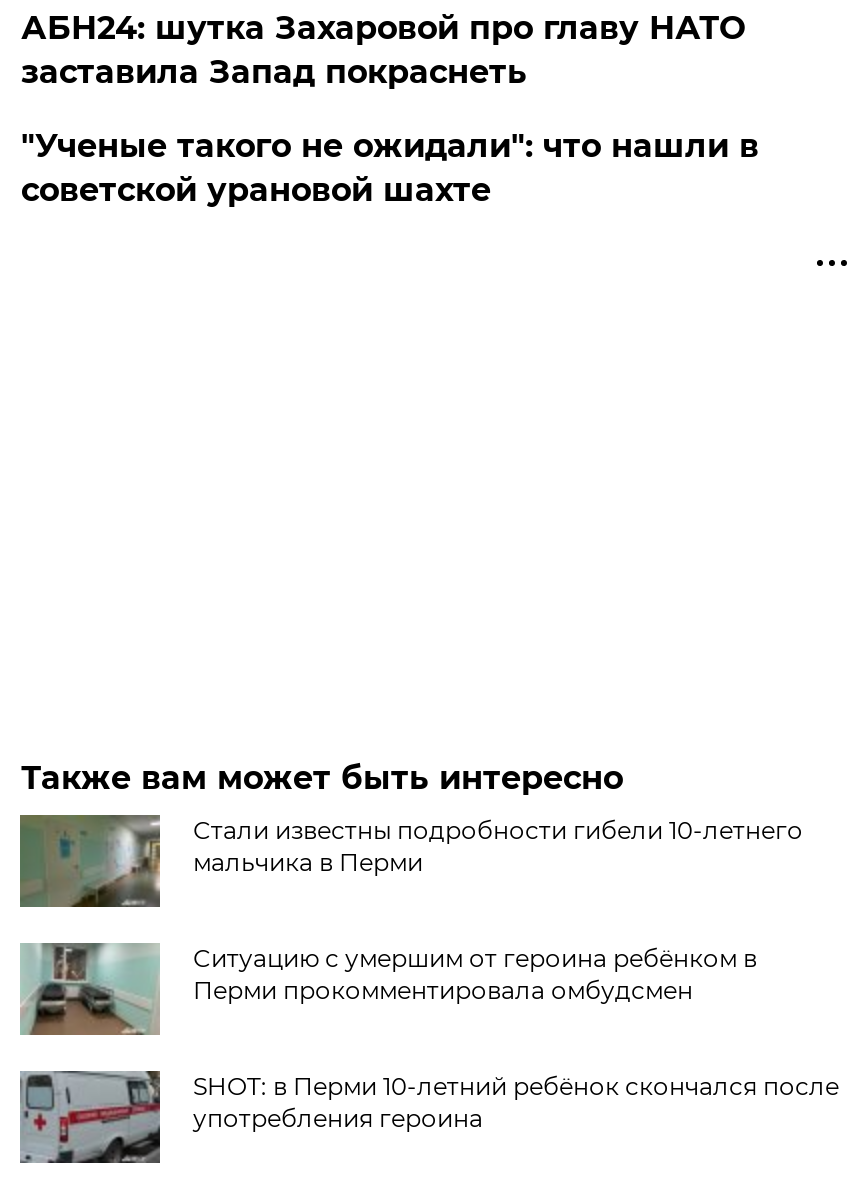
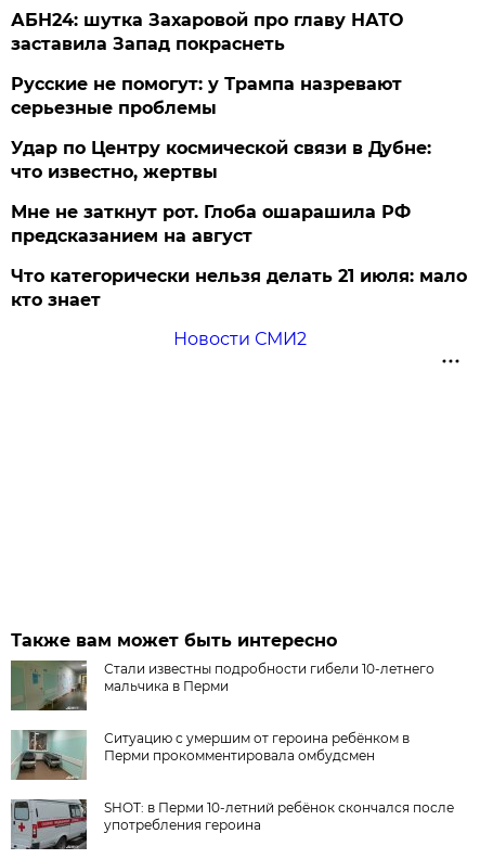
[21,127,759,209] "Ученые такого не ожидали": что нашли в | советской урановой шахте -> [11,74,467,349] Русские не помогут: у Трампа назревают | серьезные проблемы | Удар по Центру космической связи в Дубне: | что известно, жертвы | Мне не заткнут рот. Глоба ошарашила РФ | предсказанием на август | Что категорически нельзя делать 21 июля: мало | кто знает | Новости СМИ2

